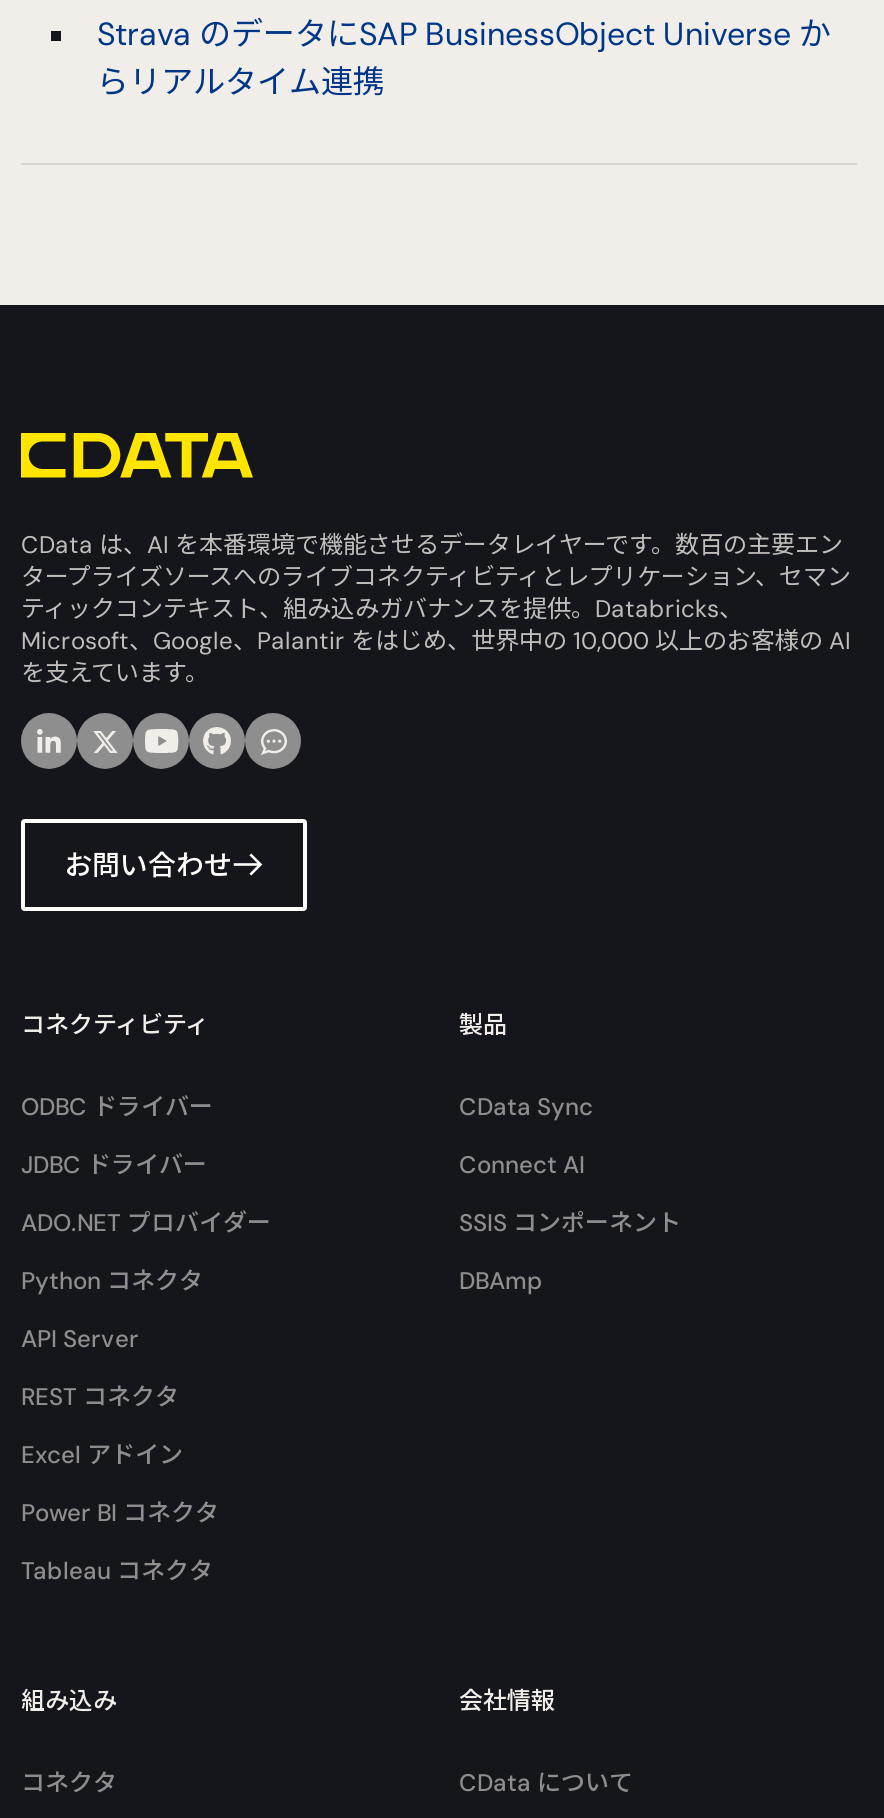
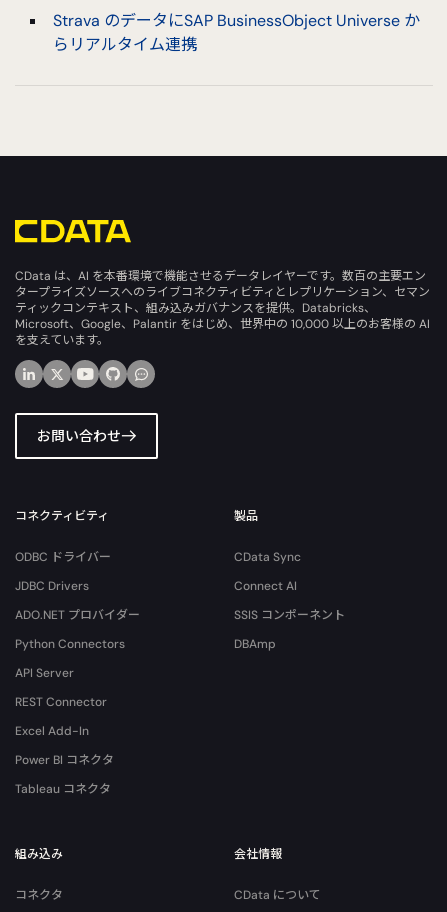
[21,1149,207,1181] JDBC ドライバー -> [15,578,89,594] JDBC Drivers
[21,1265,203,1297] Python コネクタ -> [15,636,125,652] Python Connectors
[21,1381,179,1413] REST コネクタ -> [15,694,107,710] REST Connector
[21,1439,183,1471] Excel アドイン -> [15,723,89,739] Excel Add-In

